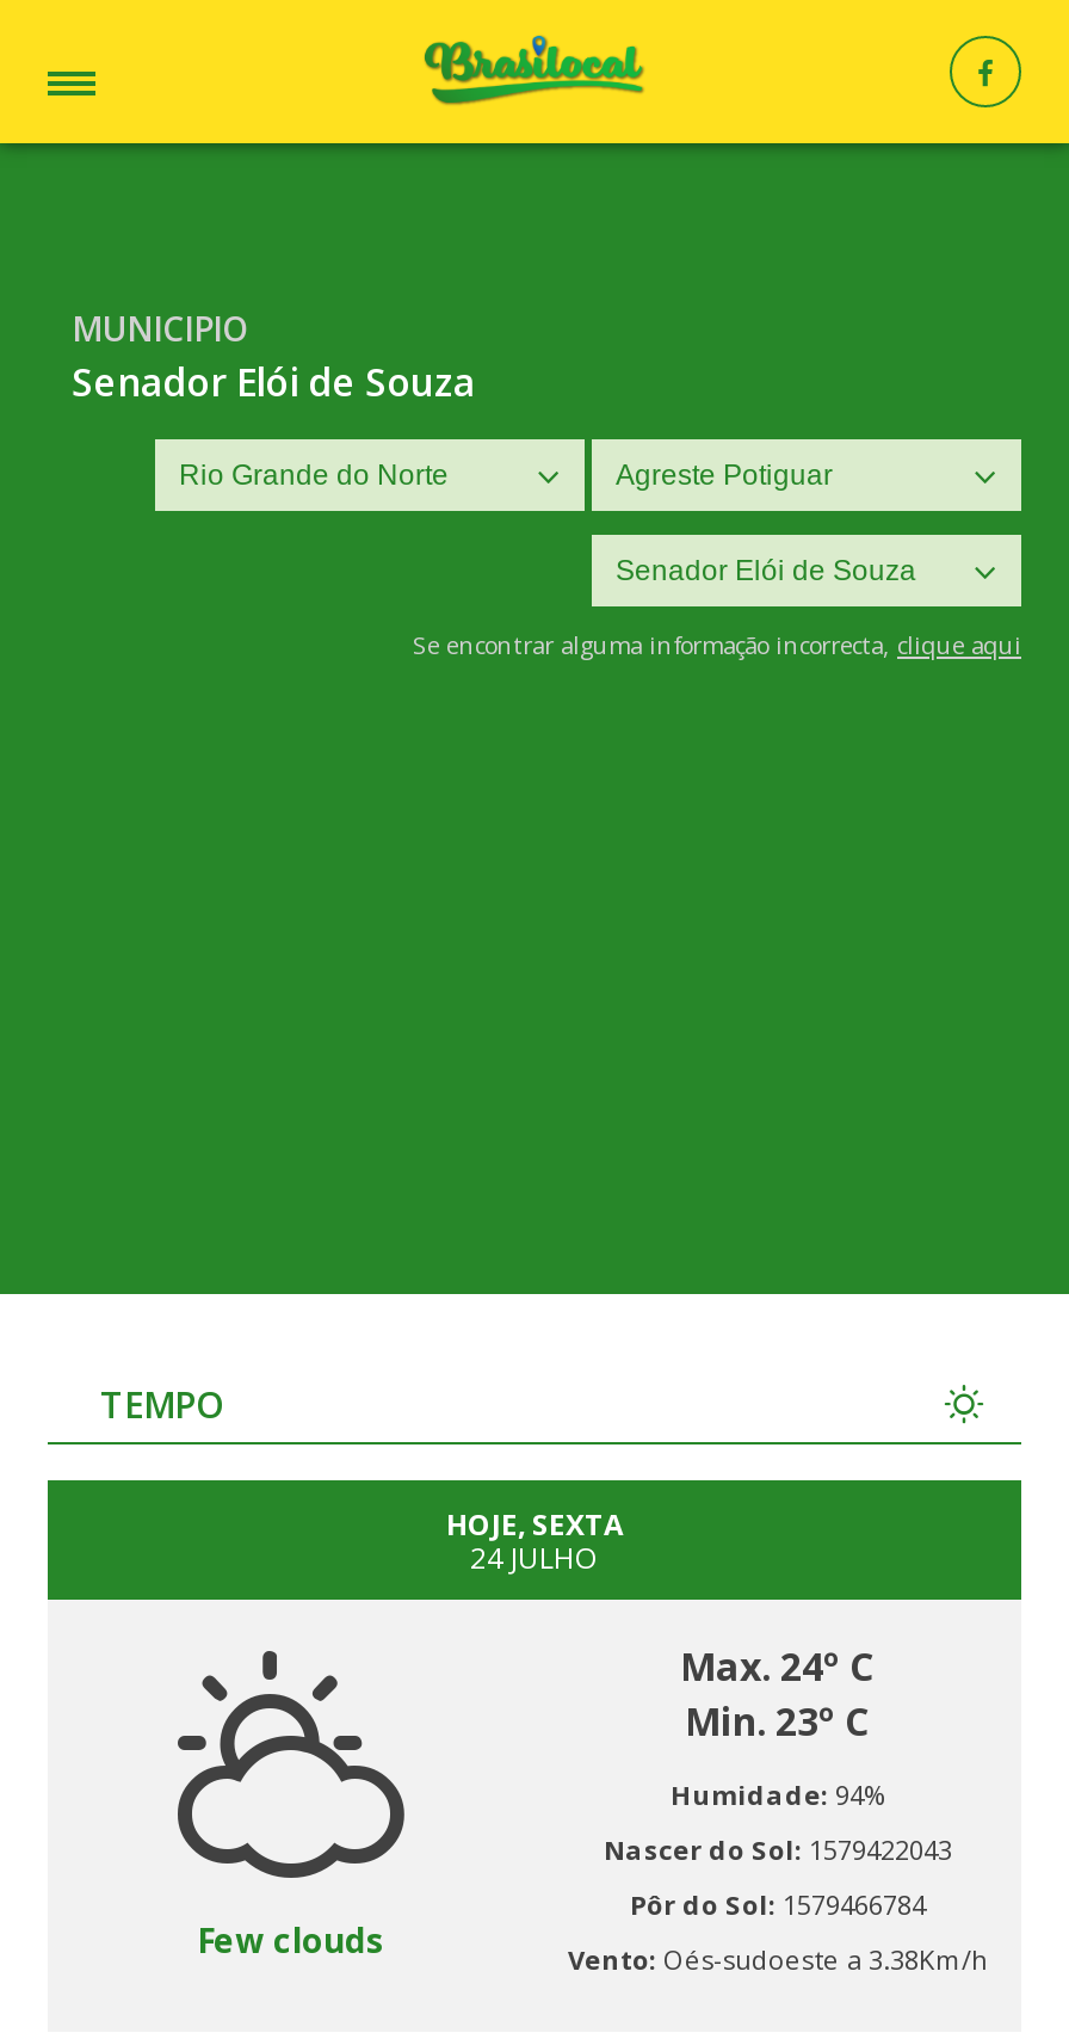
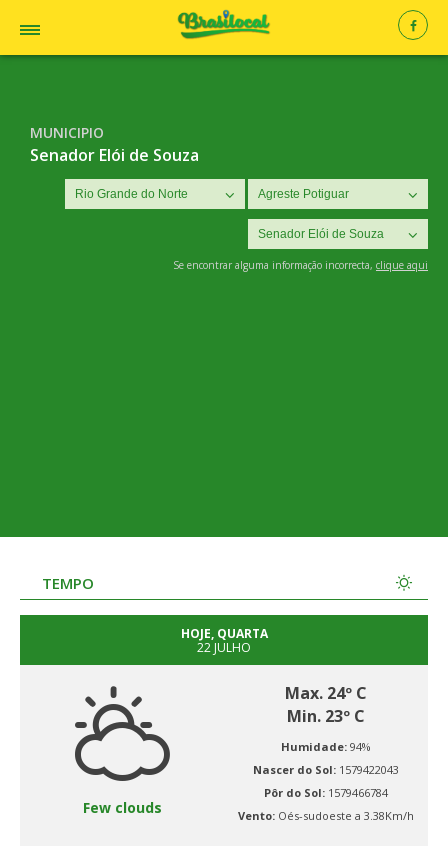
[446,1504,623,1545] HOJE, SEXTA -> [180,625,267,642] HOJE, QUARTA
[470,1538,599,1578] 24 JULHO -> [197,639,251,656] 22 JULHO

